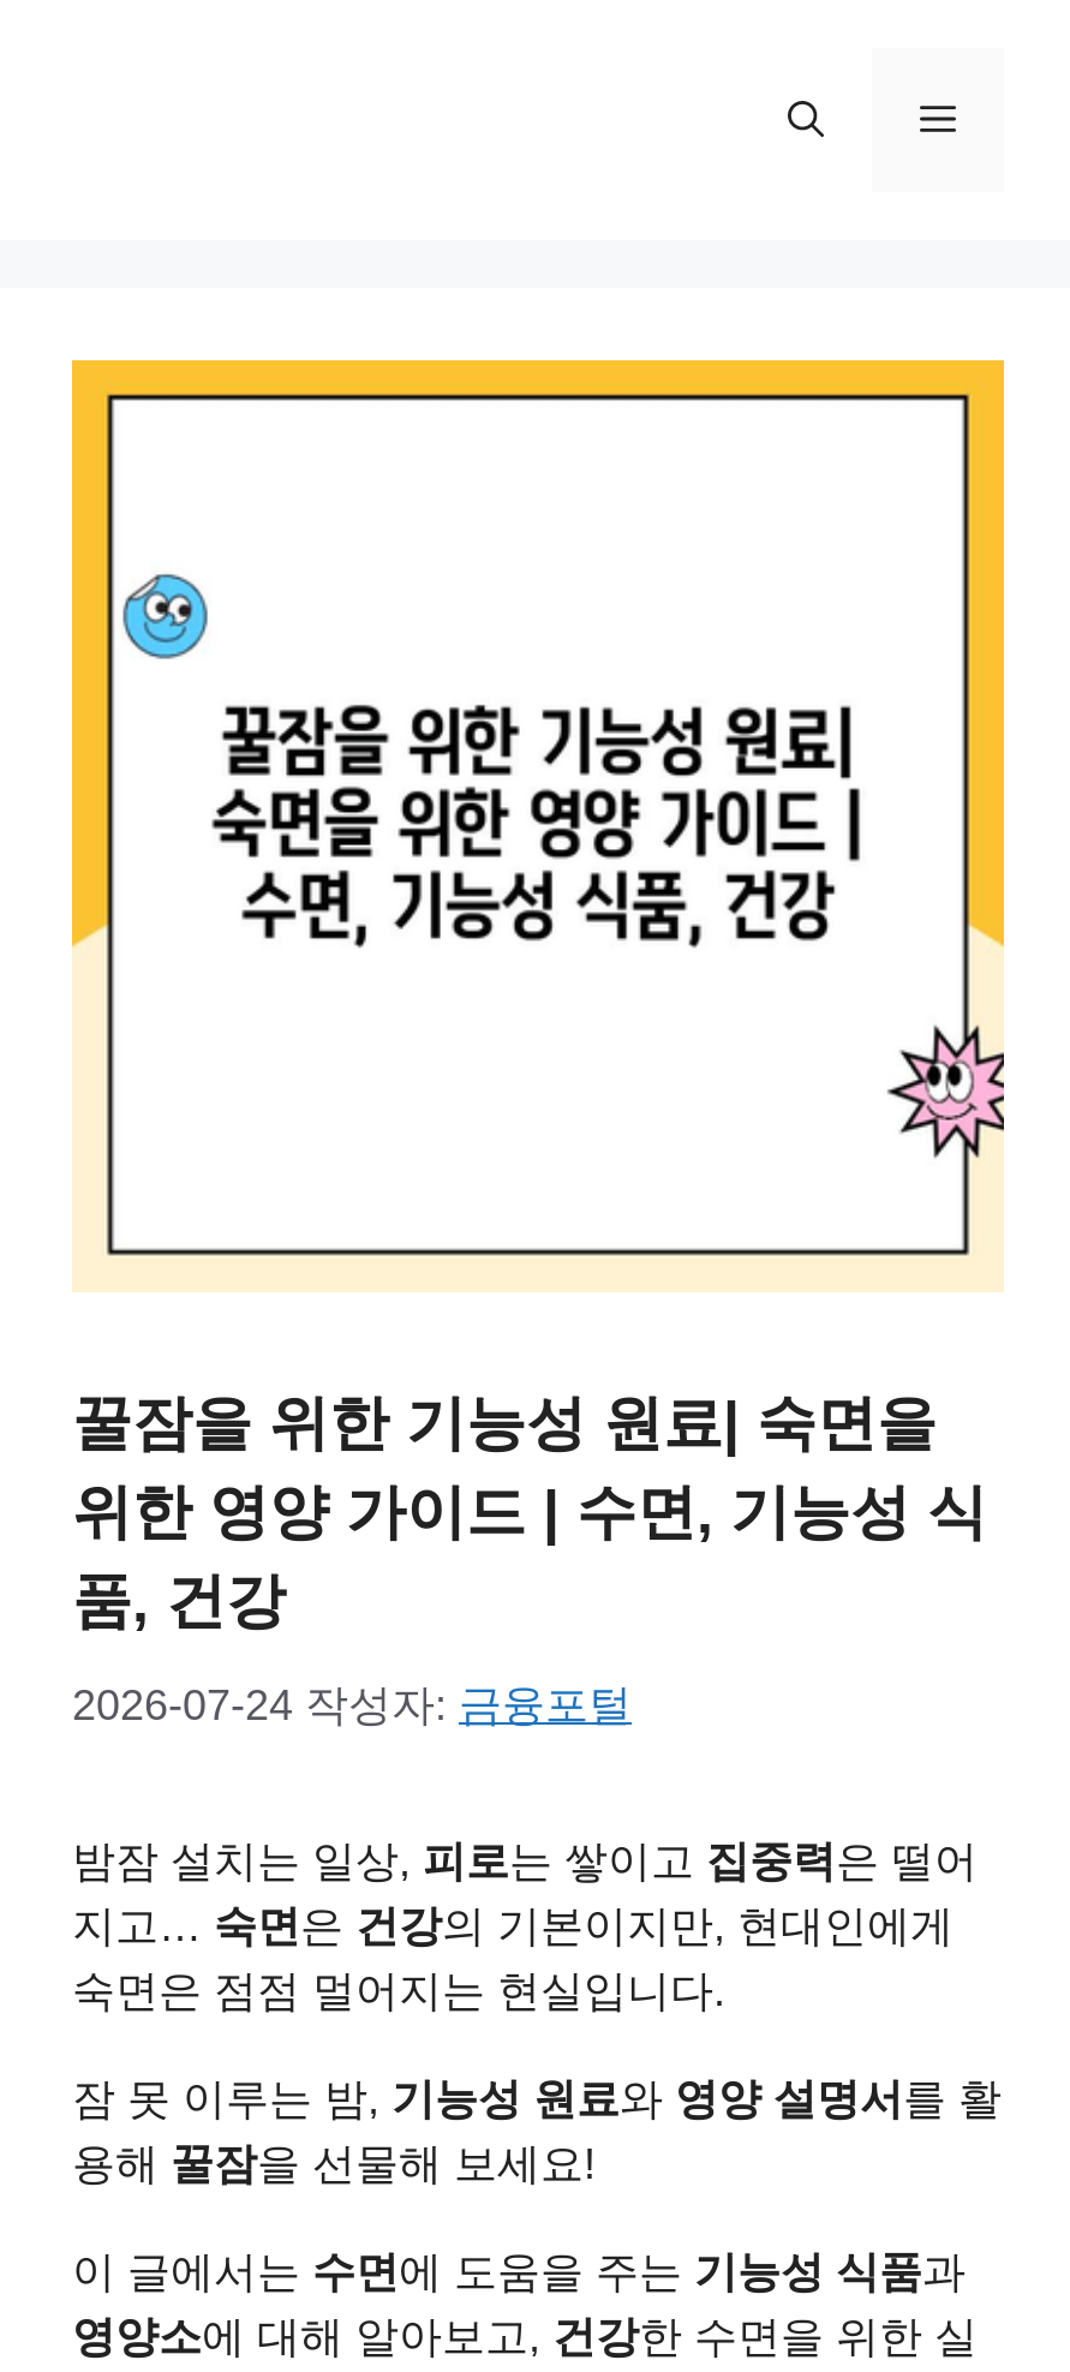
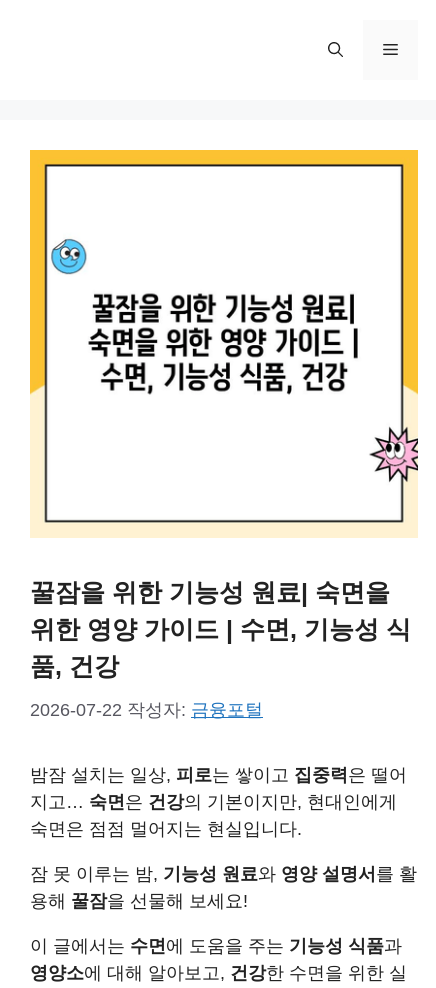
[72,1681,632,1729] 2026-07-24 작성자: 금융포털 -> [30,700,263,720] 2026-07-22 작성자: 금융포털

